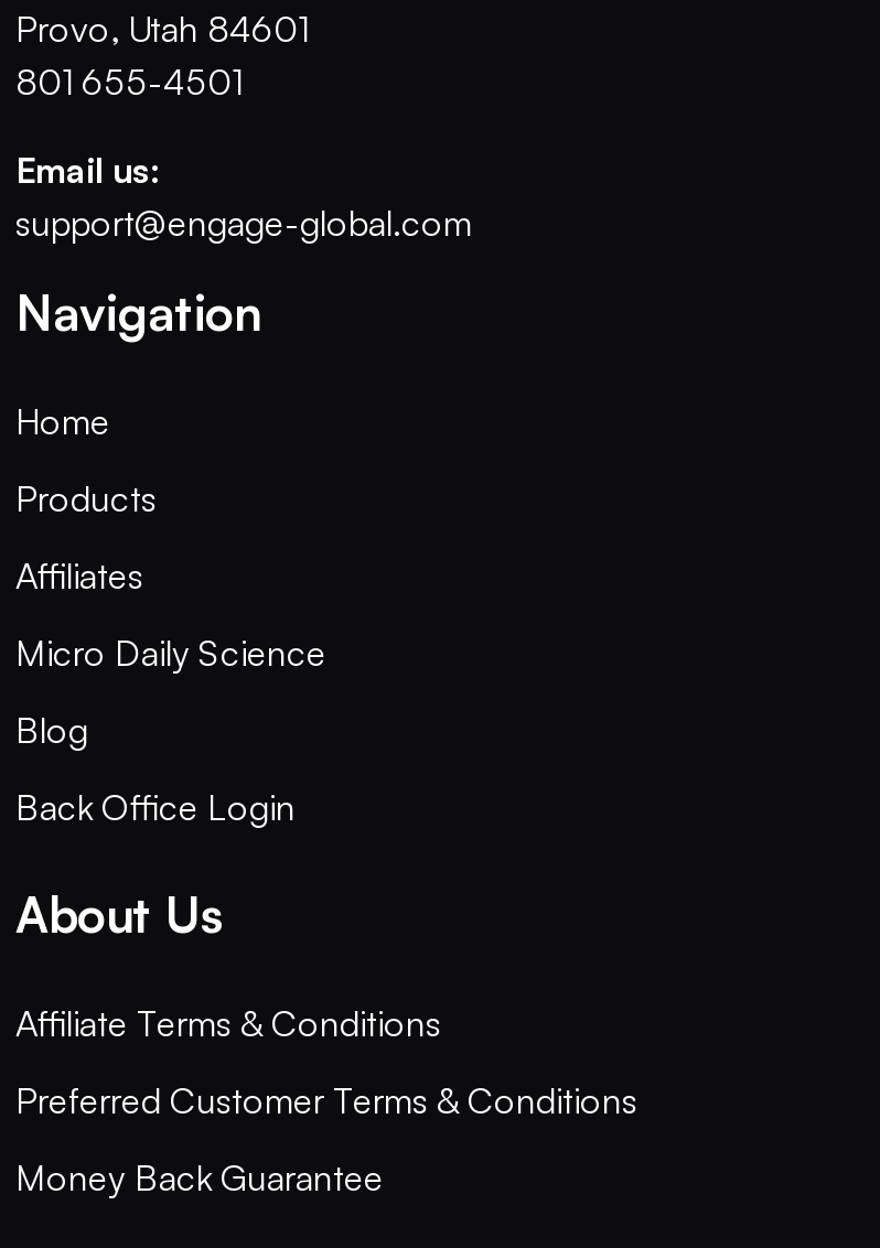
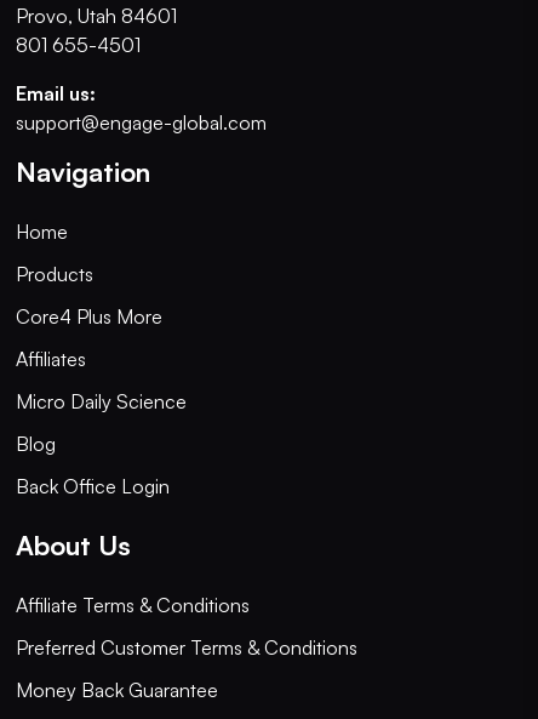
none -> [16,304,162,328] Core4 Plus More

